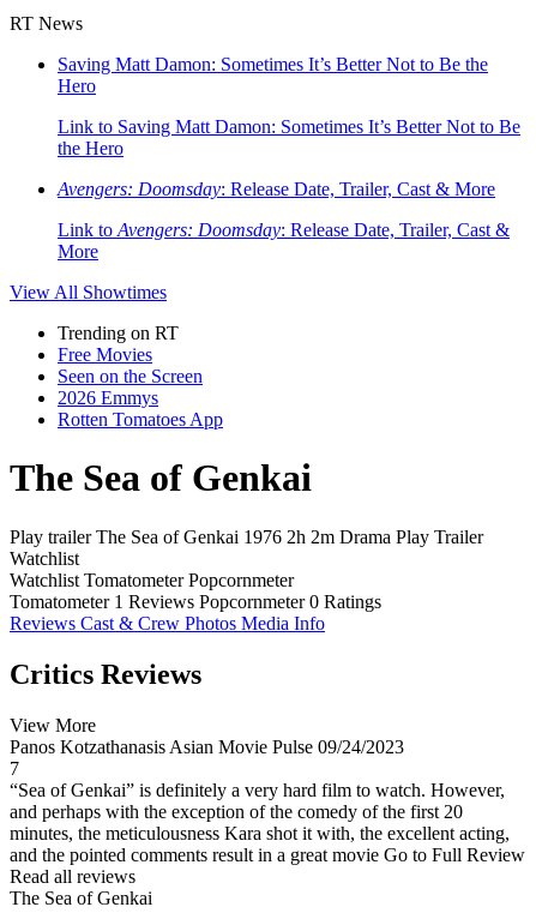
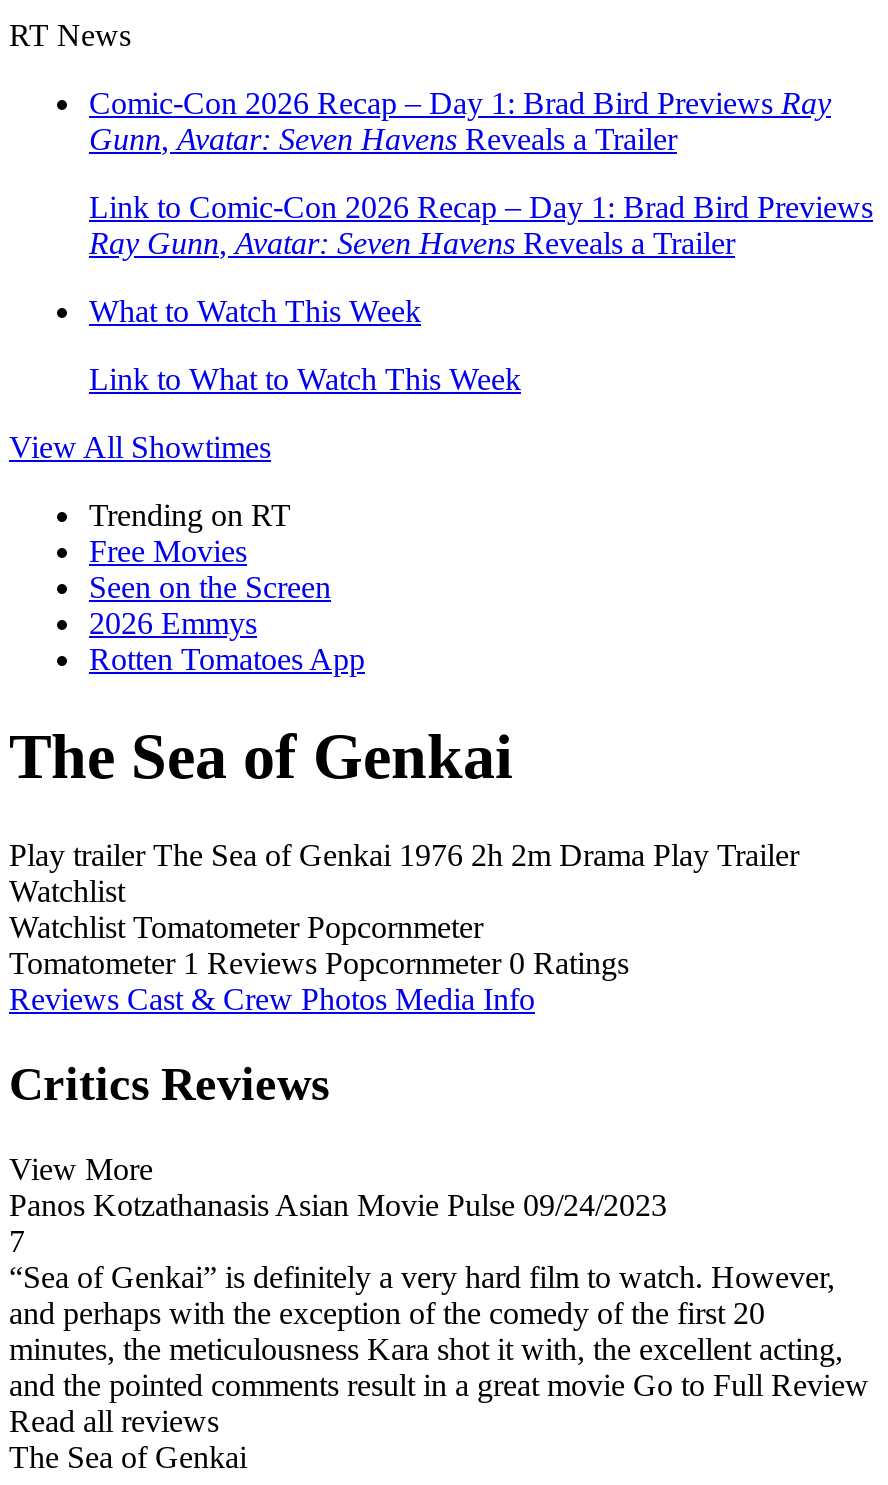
[58,54,488,96] Saving Matt Damon: Sometimes It’s Better Not to Be the | Hero -> [89,86,831,156] Comic-Con 2026 Recap – Day 1: Brad Bird Previews Ray | Gunn, Avatar: Seven Havens Reveals a Trailer
[58,116,520,158] Link to Saving Matt Damon: Sometimes It’s Better Not to Be | the Hero -> [89,190,873,260] Link to Comic-Con 2026 Recap – Day 1: Brad Bird Previews | Ray Gunn, Avatar: Seven Havens Reveals a Trailer
[58,179,495,199] Avengers: Doomsday: Release Date, Trailer, Cast & More -> [89,294,421,328] What to Watch This Week
[58,220,510,262] Link to Avengers: Doomsday: Release Date, Trailer, Cast & | More -> [89,362,521,396] Link to What to Watch This Week

